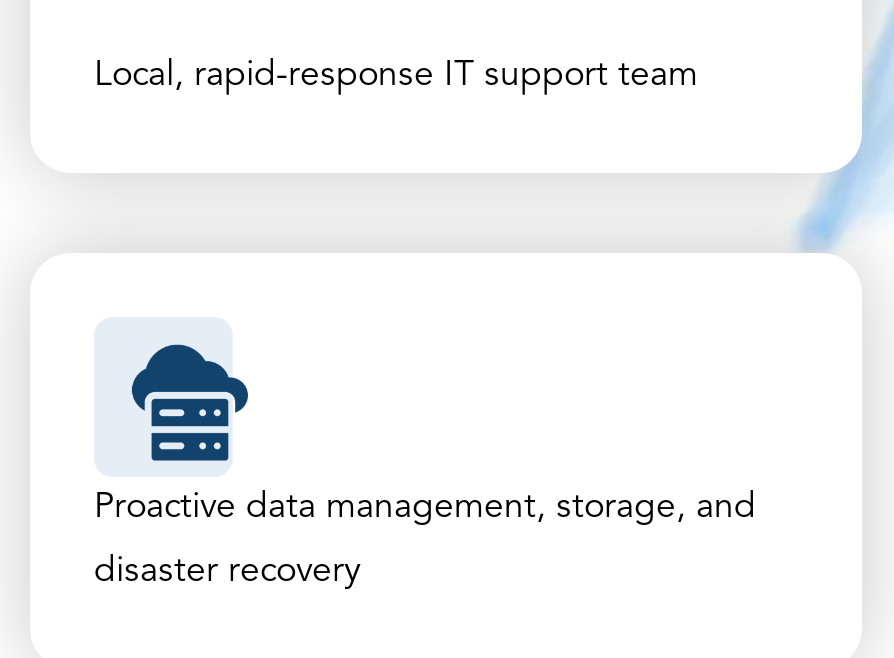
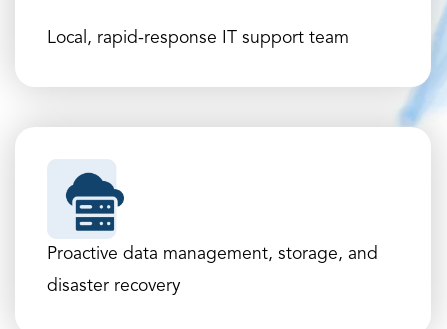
[138,344,244,462] [image] -> [77,195,122,232] [image]

